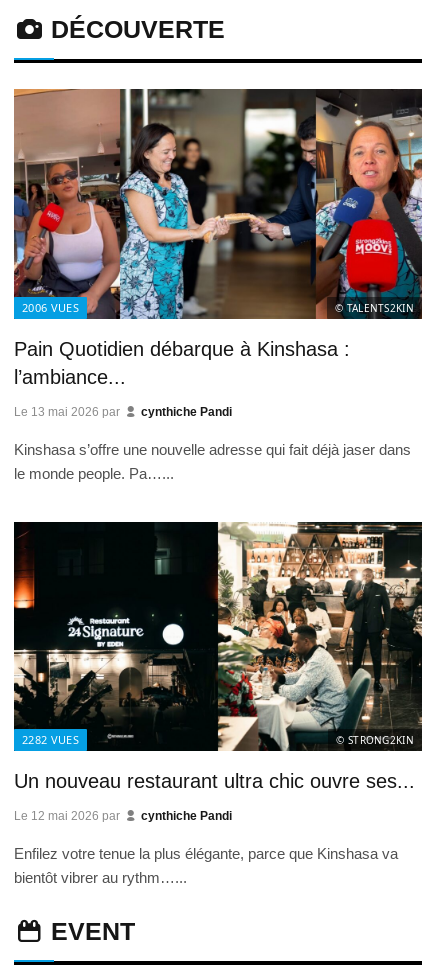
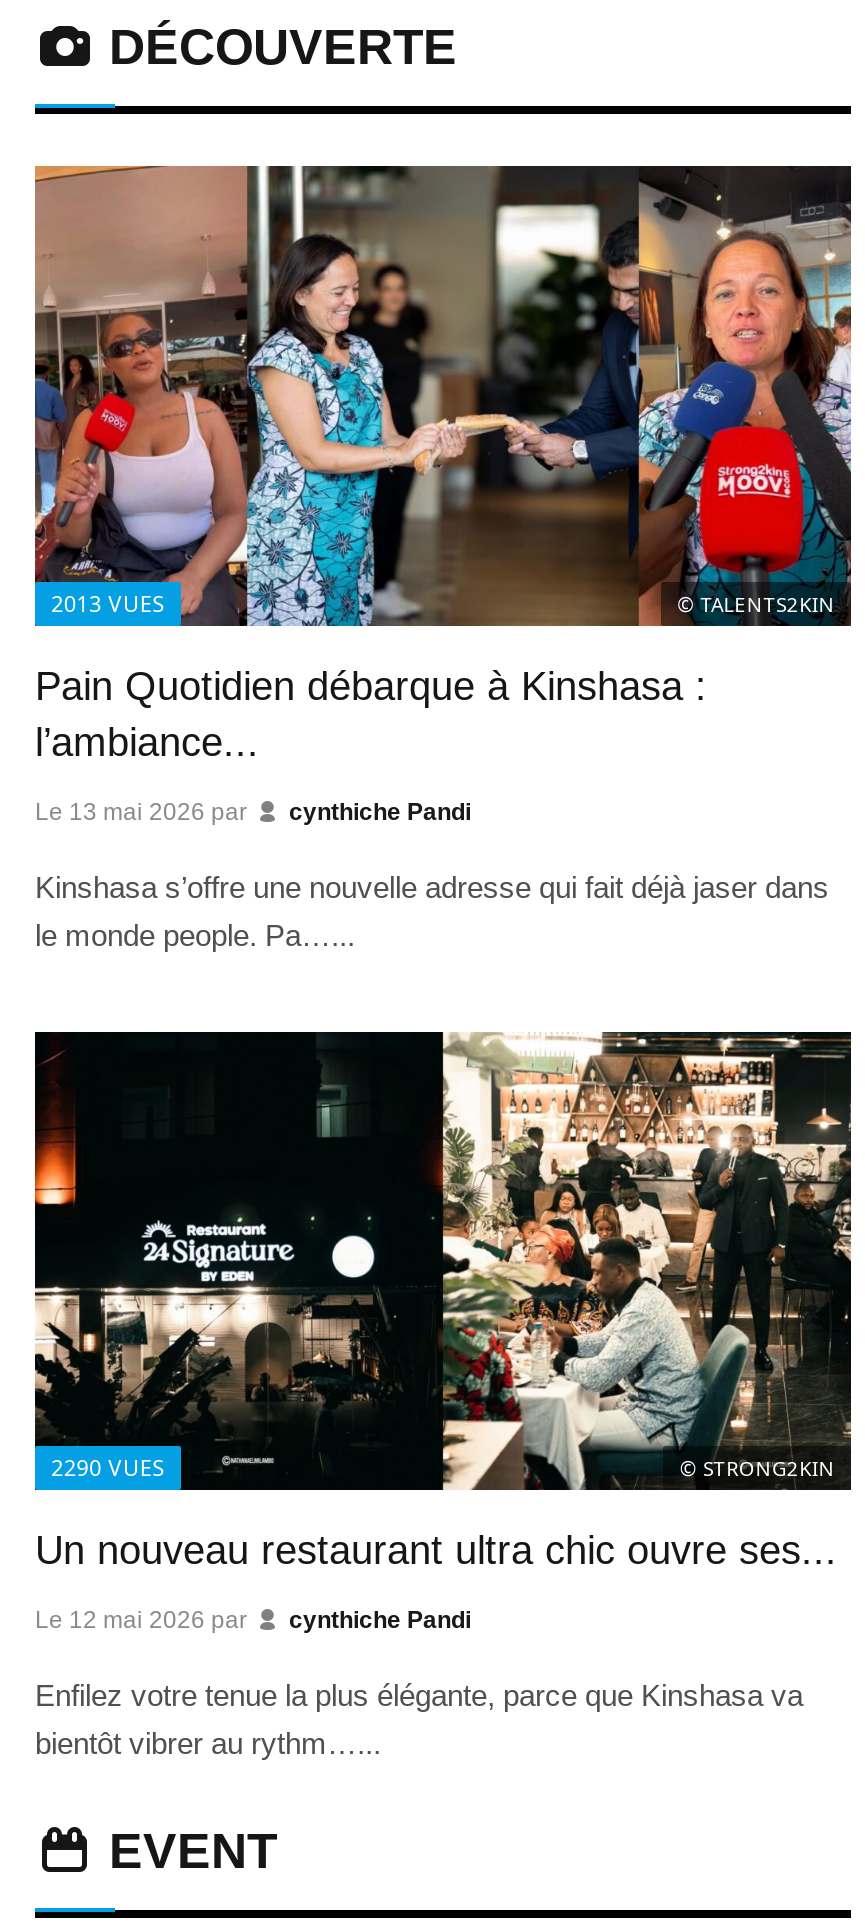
[22,299,79,314] 2006 VUES -> [51,587,165,617] 2013 VUES
[22,732,79,747] 2282 VUES -> [51,1452,165,1482] 2290 VUES

